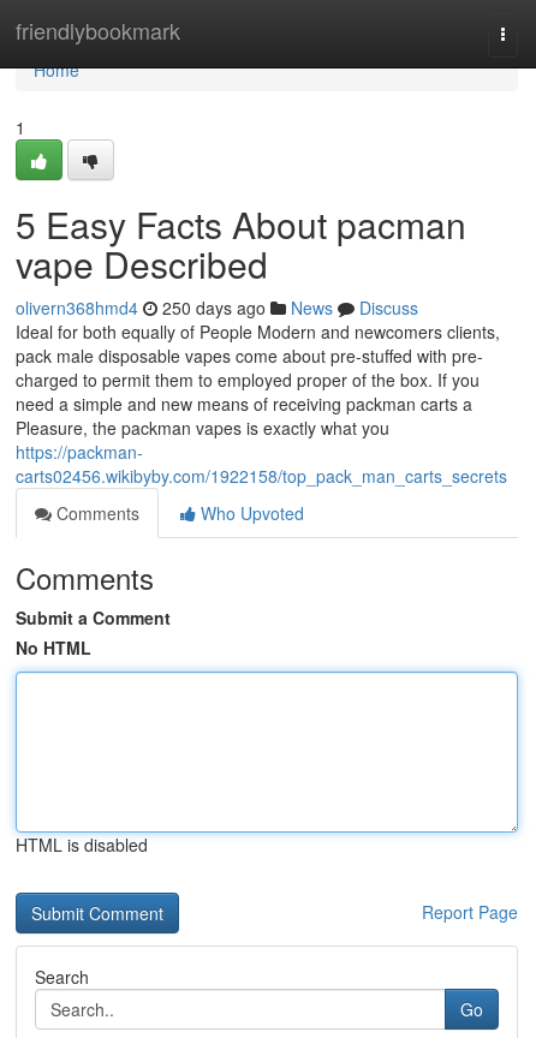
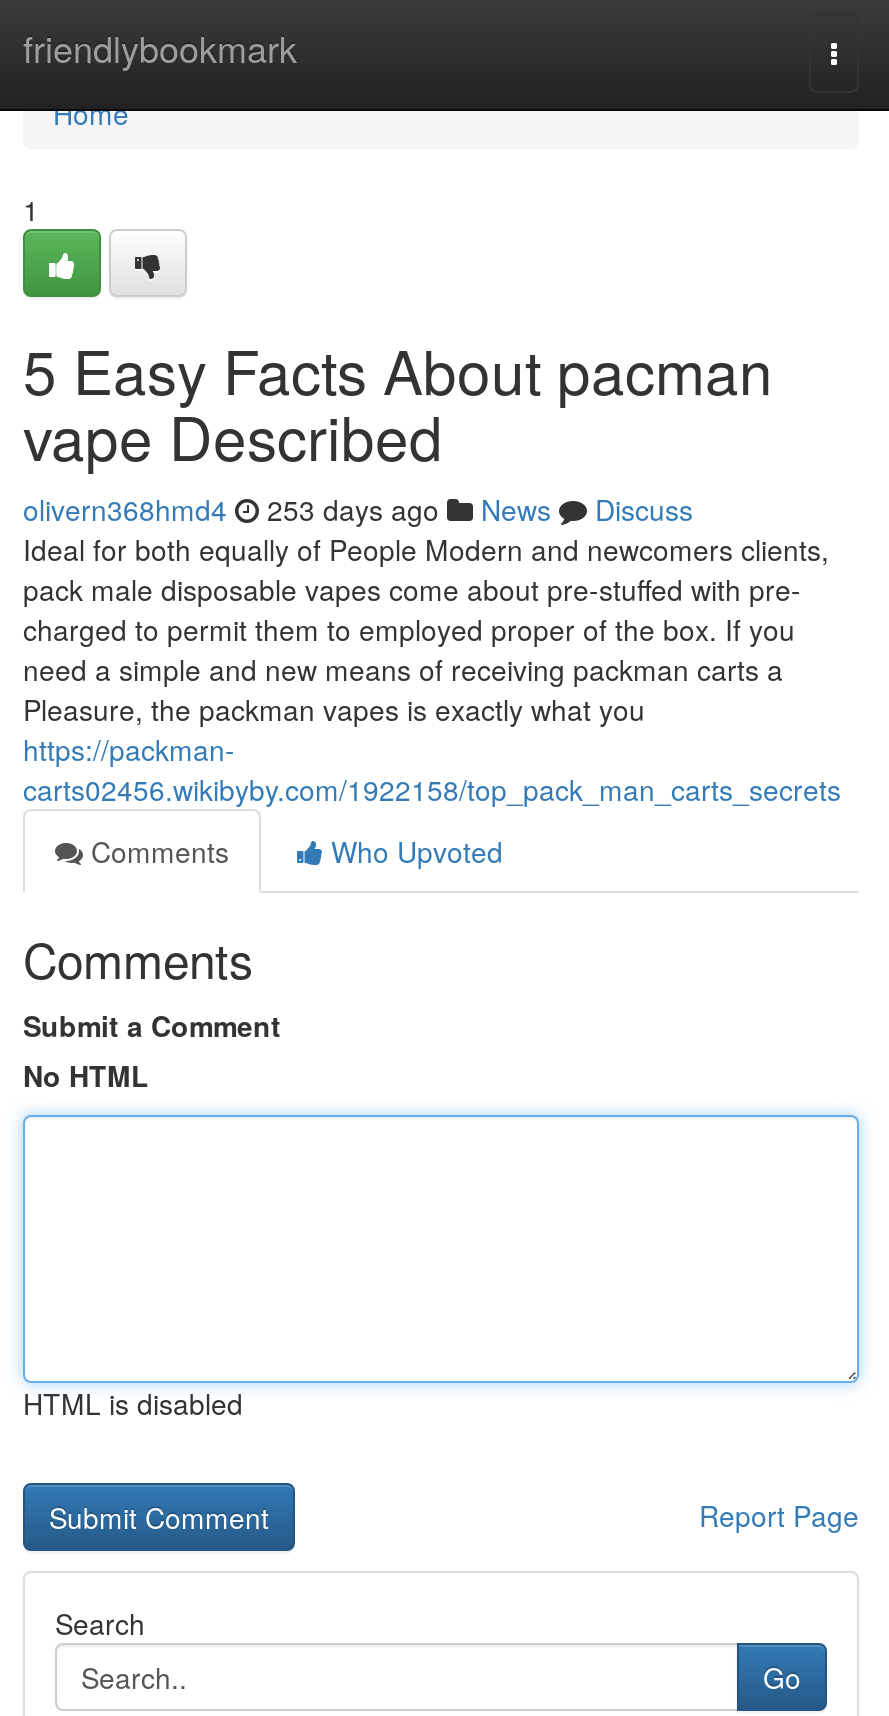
[16,296,418,320] olivern368hmd4 250 days ago News Discuss -> [23,489,693,529] olivern368hmd4 253 days ago News Discuss

